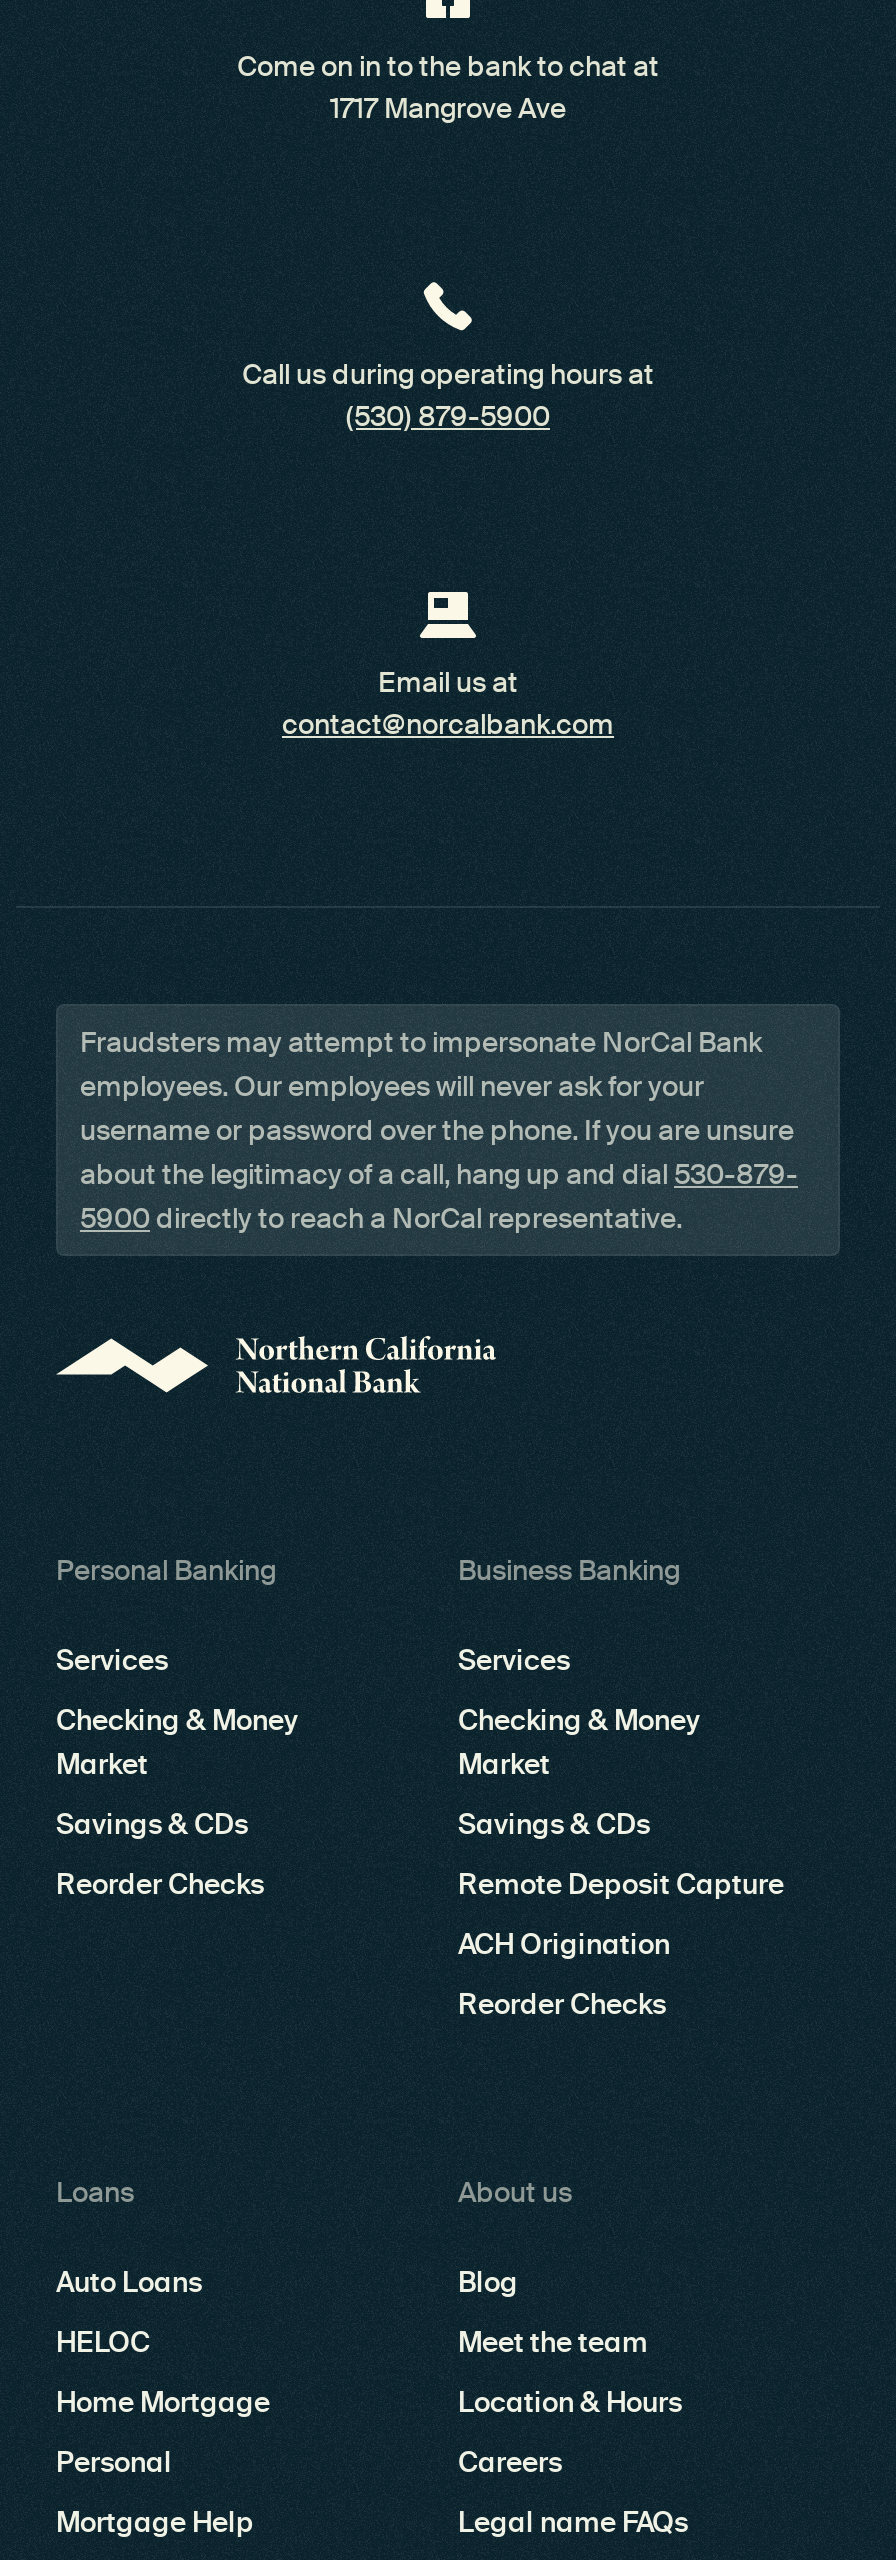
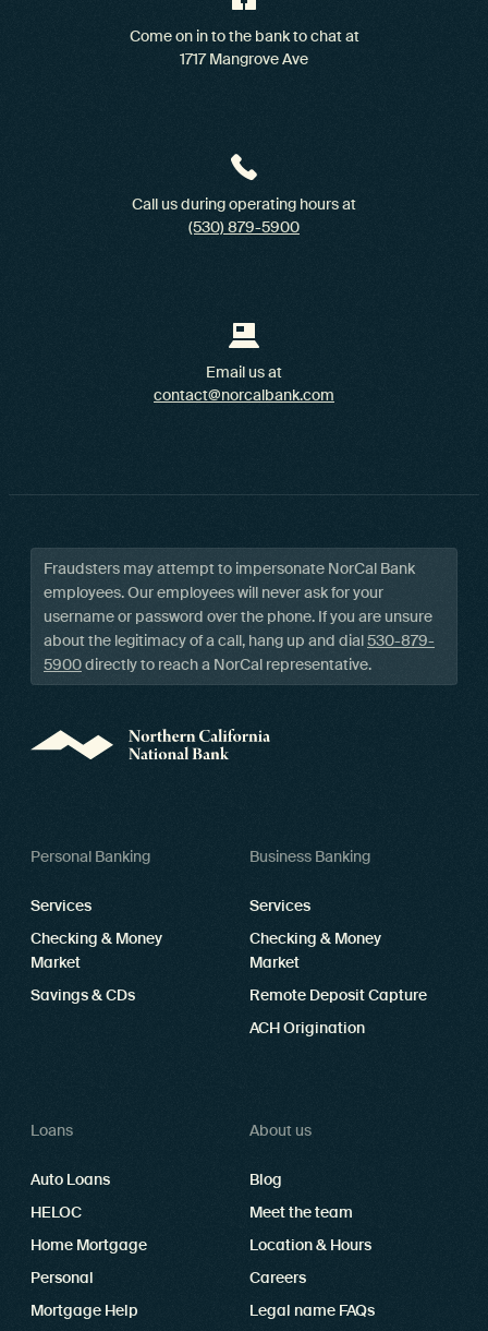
[458,1811,650,1839] Savings & CDs -> none
[56,1871,264,1899] Reorder Checks -> none
[458,1991,666,2019] Reorder Checks -> none

